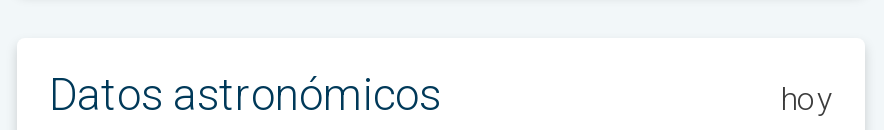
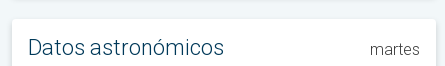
[781,80,833,118] hoy -> [370,40,420,59] martes

